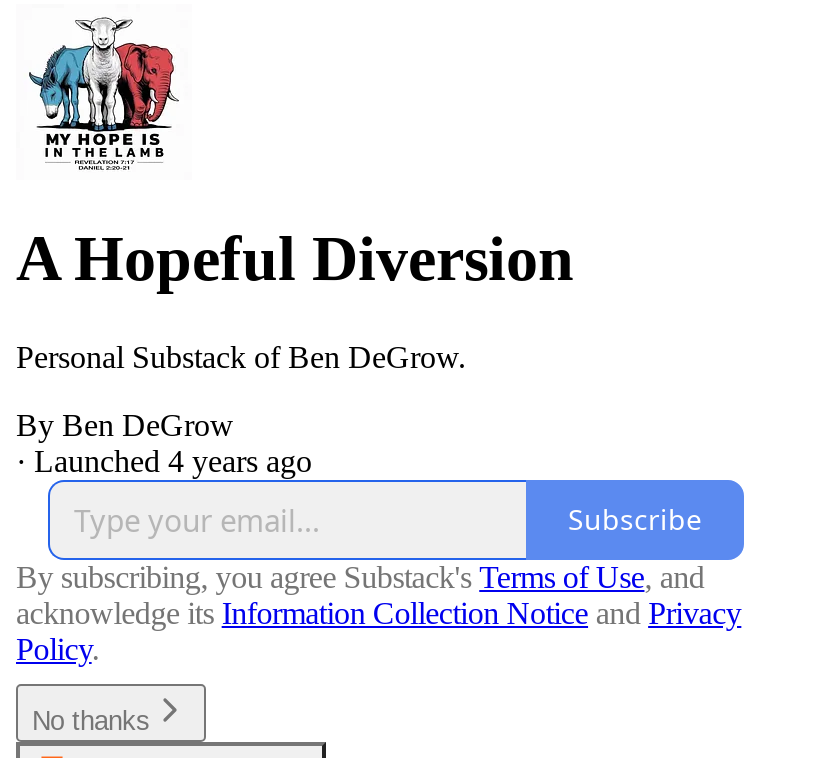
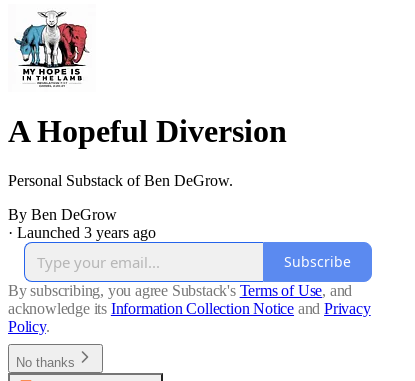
[16,444,312,478] · Launched 4 years ago -> [8,224,156,241] · Launched 3 years ago

